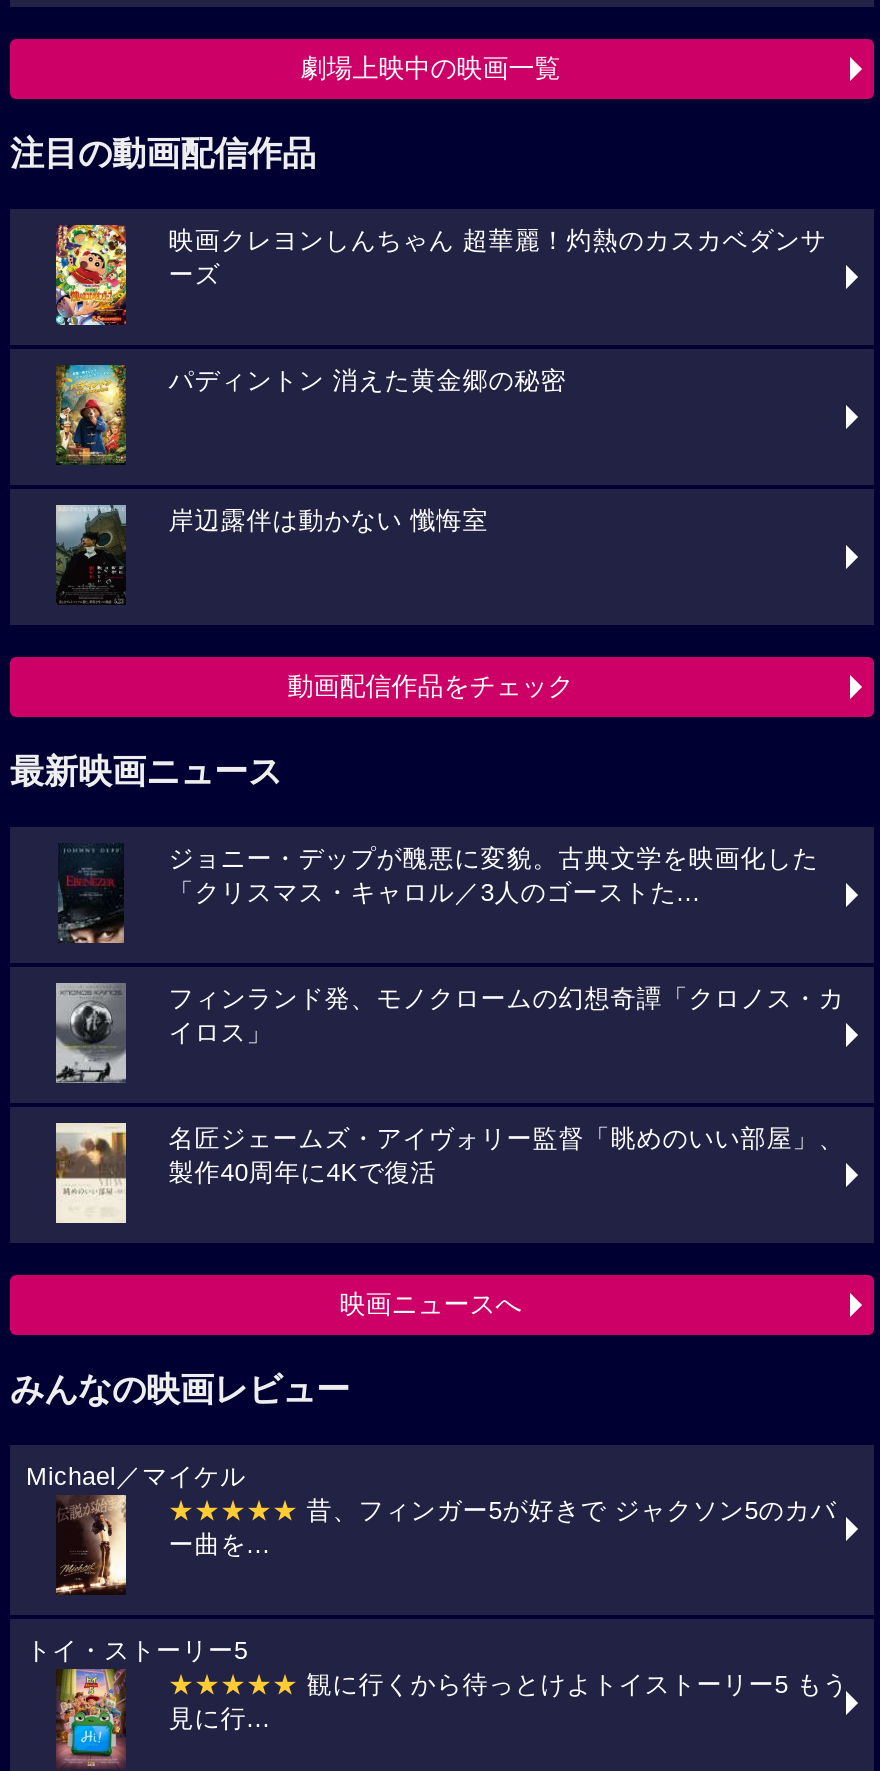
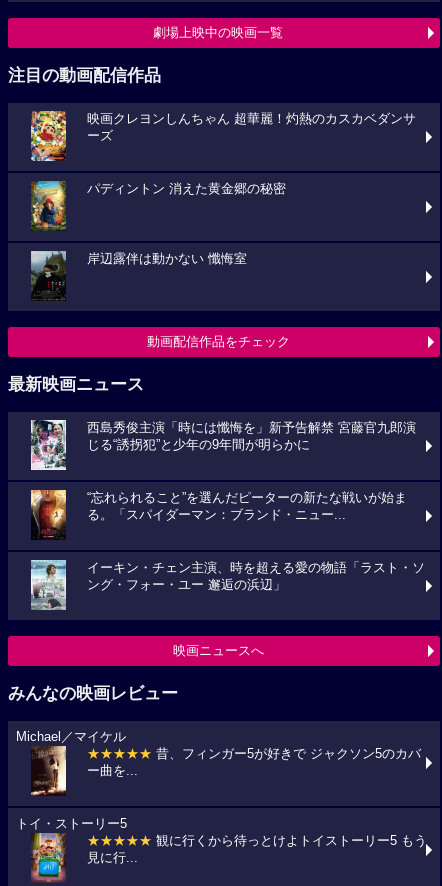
[56,843,819,945] [image] | ジョニー・デップが醜悪に変貌。古典文学を映画化した | 「クリスマス・キャロル／3人のゴーストた... -> [30,419,416,471] [image] | 西島秀俊主演「時には懺悔を」新予告解禁 宮藤官九郎演 | じる“誘拐犯”と少年の9年間が明らかに
[54,981,845,1085] [image] | フィンランド発、モノクロームの幻想奇譚「クロノス・カ | イロス」 -> [30,489,407,540] [image] | “忘れられること”を選んだピーターの新たな戦いが始ま | る。「スパイダーマン：ブランド・ニュー...
[54,1121,845,1223] [image] | 名匠ジェームズ・アイヴォリー監督「眺めのいい部屋」、 | 製作40周年に4Kで復活 -> [30,560,425,611] [image] | イーキン・チェン主演、時を超える愛の物語「ラスト・ソ | ング・フォー・ユー 邂逅の浜辺」

